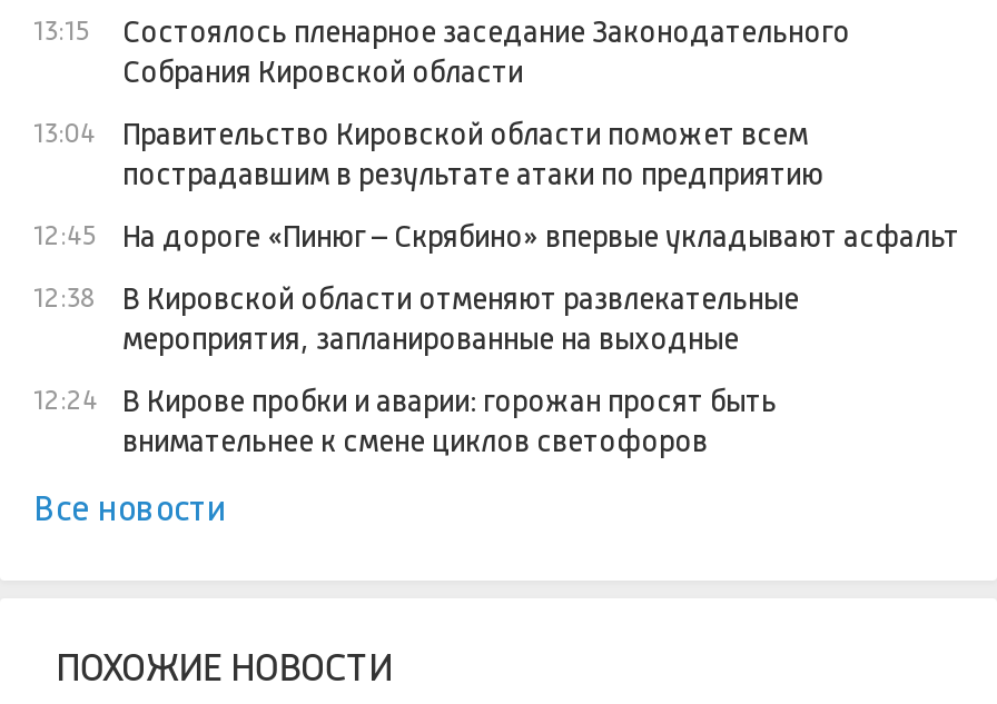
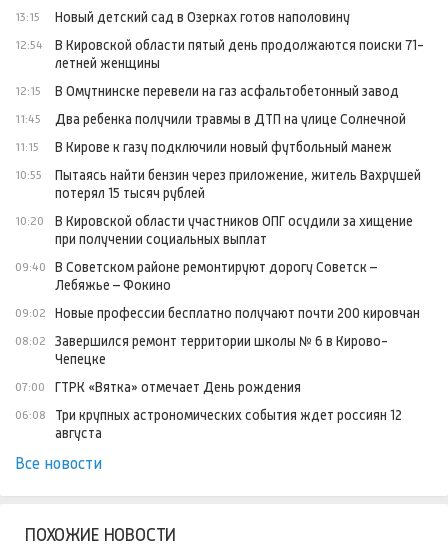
[33,14,959,458] Состоялось пленарное заседание Законодательного | Собрания Кировской области | 13:04 | Правительство Кировской области поможет всем | пострадавшим в результате атаки по предприятию | 12:45 | На дороге «Пинюг – Скрябино» впервые укладывают асфальт | 12:38 | В Кировской области отменяют развлекательные | мероприятия, запланированные на выходные | 12:24 | В Кирове пробки и аварии: горожан просят быть | внимательнее к смене циклов светофоров -> [15,9,424,441] Новый детский сад в Озерках готов наполовину | 12:54 | В Кировской области пятый день продолжаются поиски 71- | летней женщины | 12:15 | В Омутнинске перевели на газ асфальтобетонный завод | 11:45 | Два ребенка получили травмы в ДТП на улице Солнечной | 11:15 | В Кирове к газу подключили новый футбольный манеж | 10:55 | Пытаясь найти бензин через приложение, житель Вахрушей | потерял 15 тысяч рублей | 10:20 | В Кировской области участников ОПГ осудили за хищение | при получении социальных выплат | 09:40 | В Советском районе ремонтируют дорогу Советск – | Лебяжье – Фокино | 09:02 | Новые профессии бесплатно получают почти 200 кировчан | 08:02 | Завершился ремонт территории школы № 6 в Кирово- | Чепецке | 07:00 | ГТРК «Вятка» отмечает День рождения | 06:08 | Три крупных астрономических события ждет россиян 12 | августа

